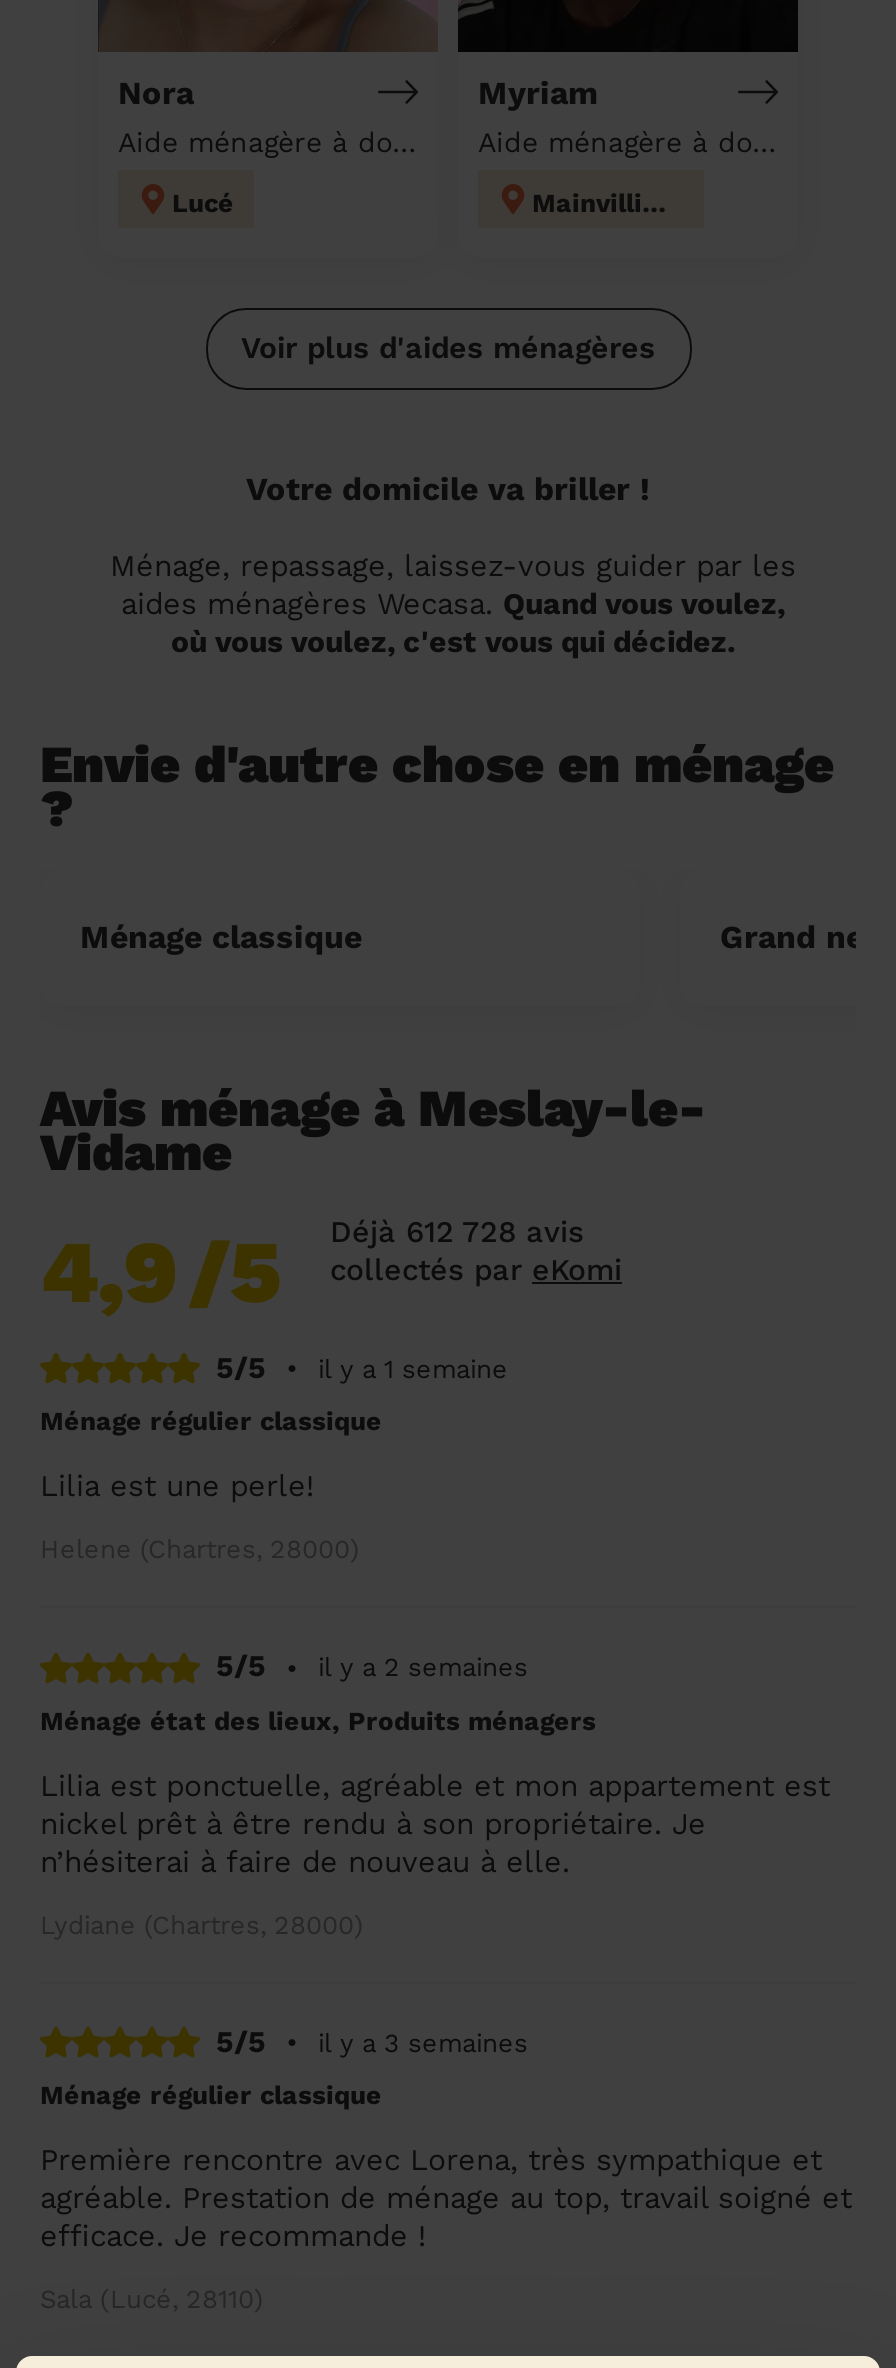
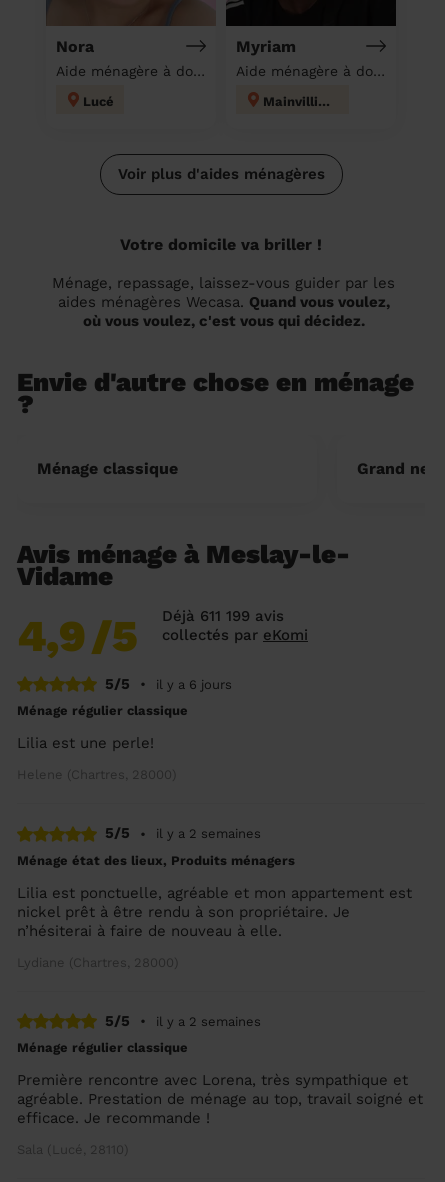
[330,1213,584,1249] Déjà 612 728 avis -> [162,607,284,625] Déjà 611 199 avis
[318,1353,508,1383] il y a 1 semaine -> [156,677,232,692] il y a 6 jours
[318,2027,528,2057] il y a 3 semaines -> [156,1014,261,1029] il y a 2 semaines

